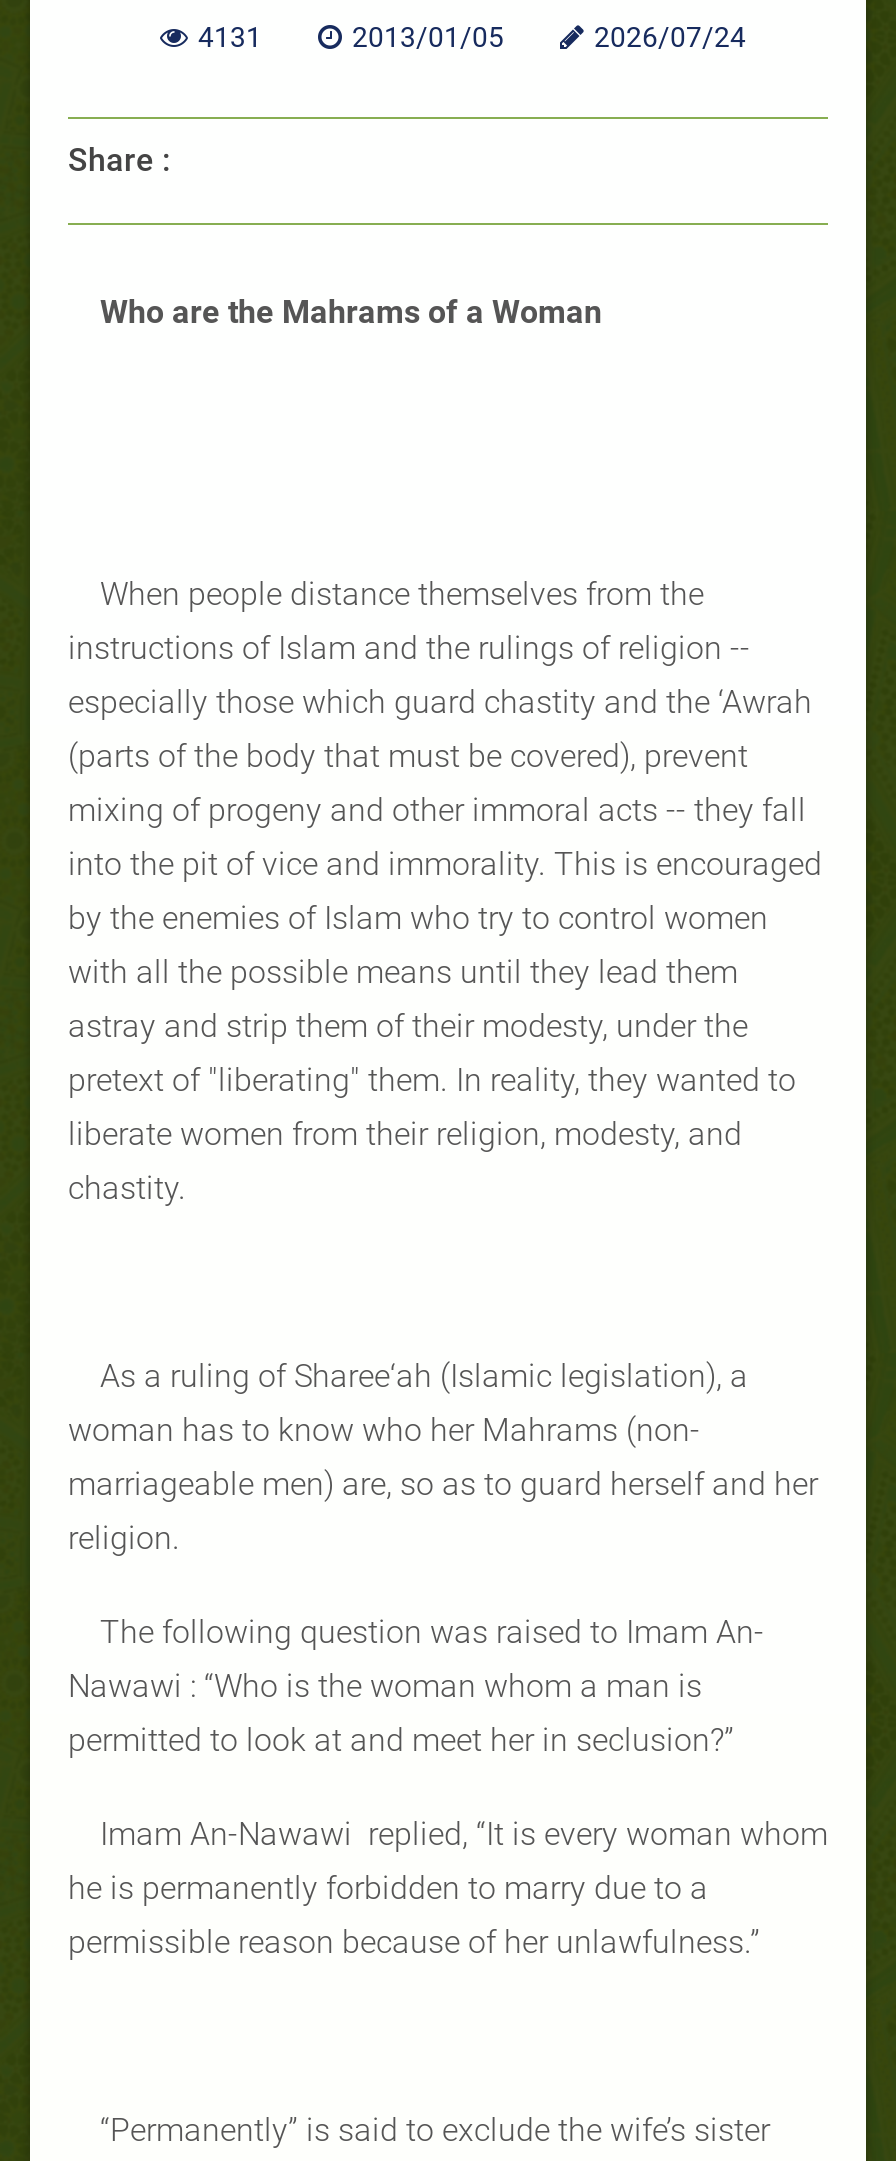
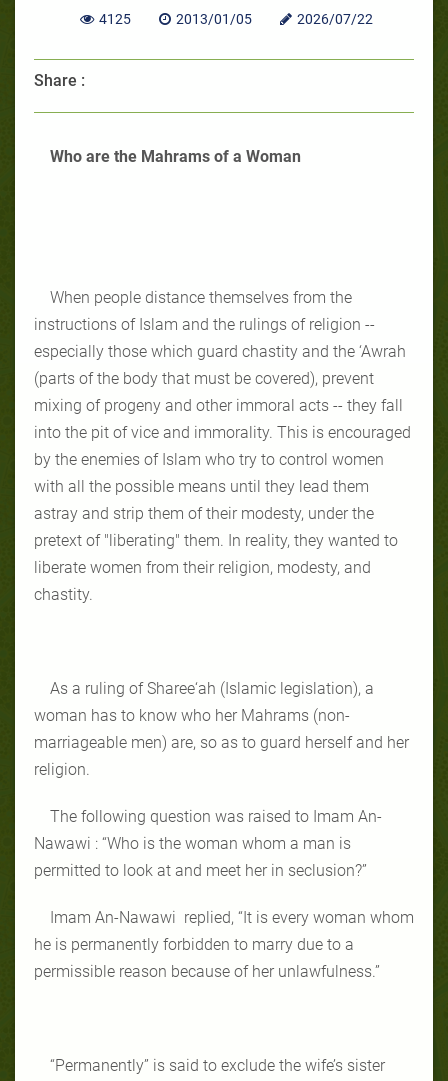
[198,20,262,52] 4131 -> [99,11,131,27] 4125
[594,20,746,52] 2026/07/24 -> [297,11,373,27] 2026/07/22

